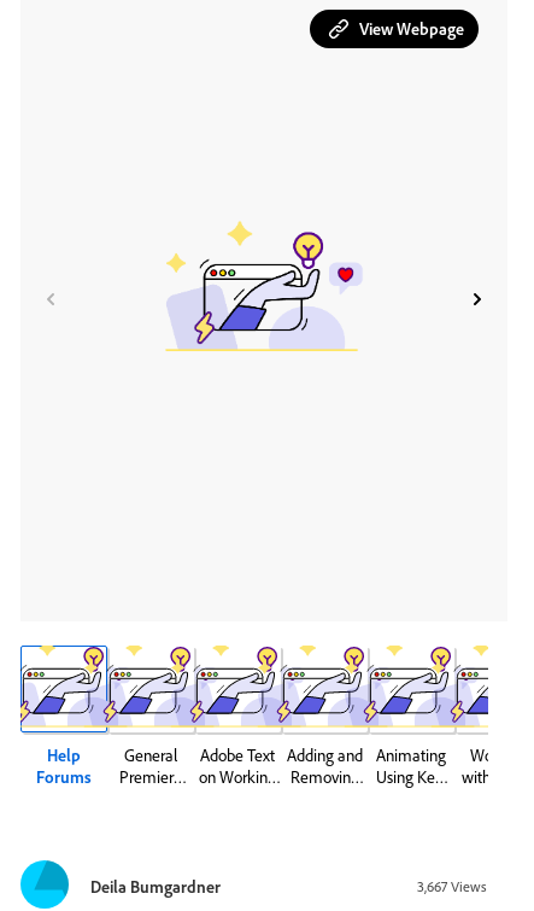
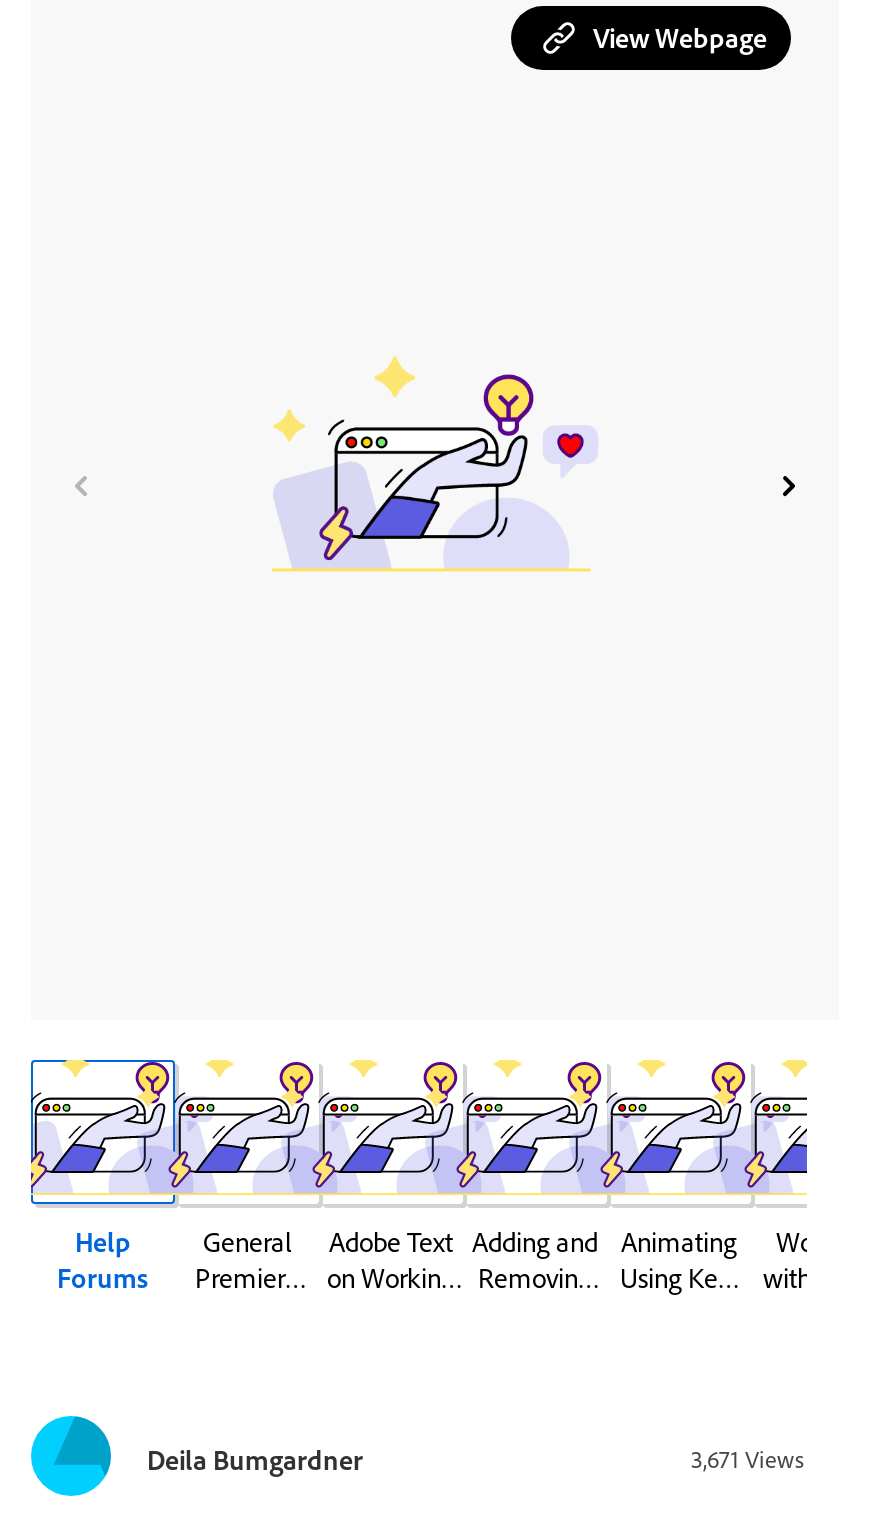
[417,877,487,895] 3,667 Views -> [691,1444,805,1474] 3,671 Views

